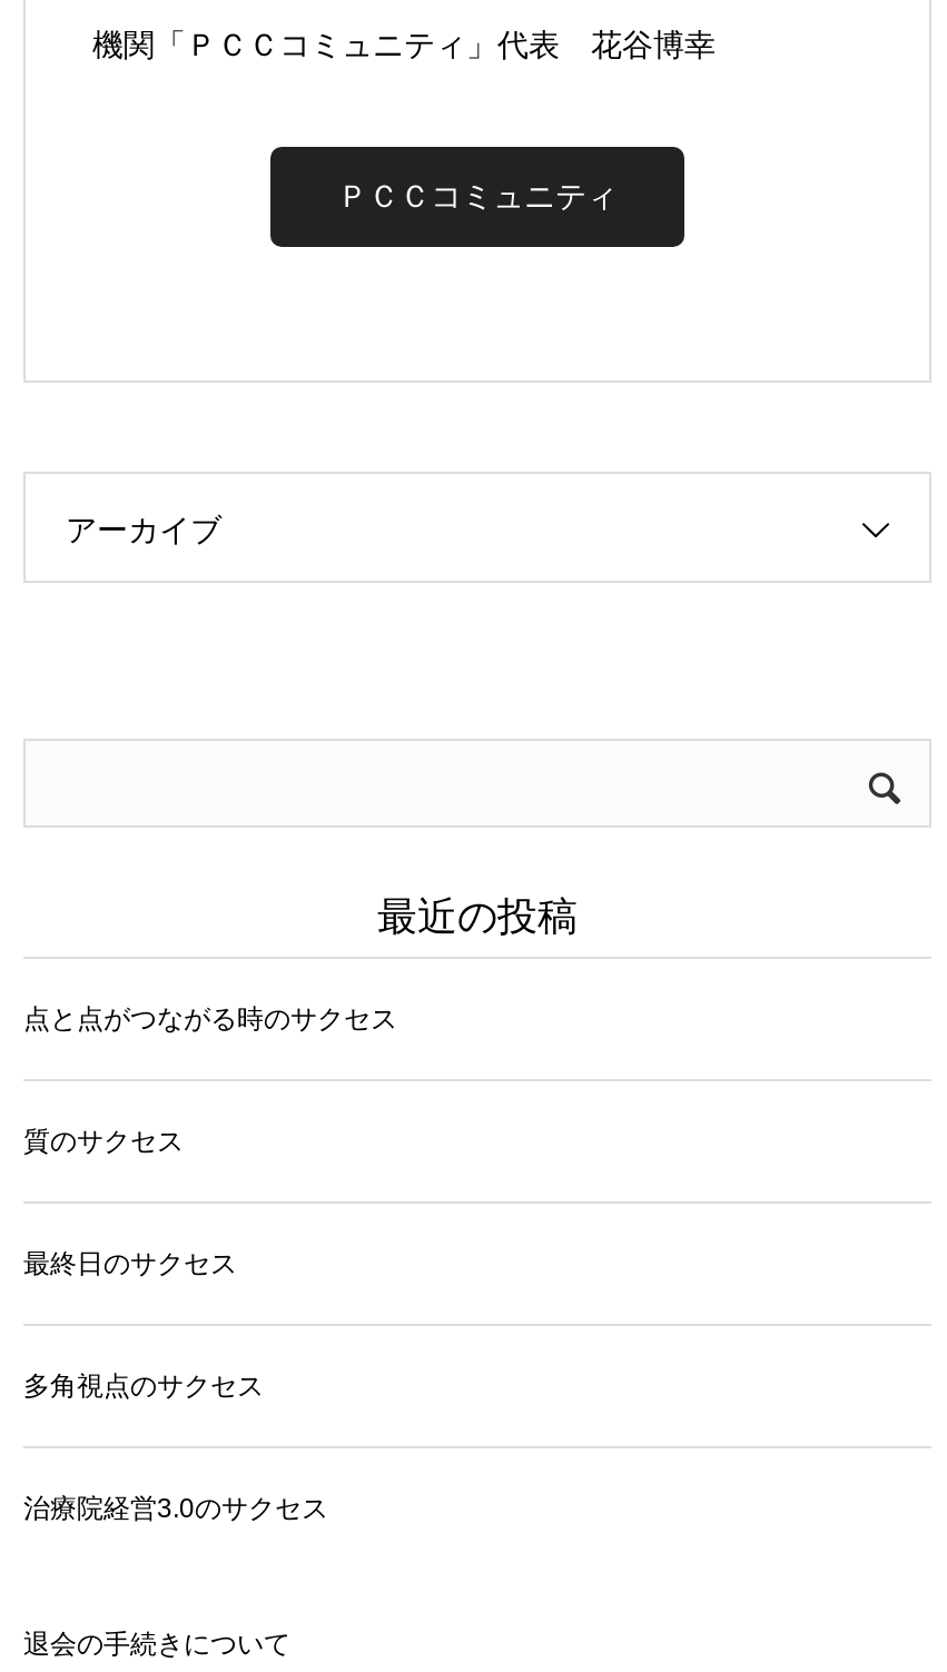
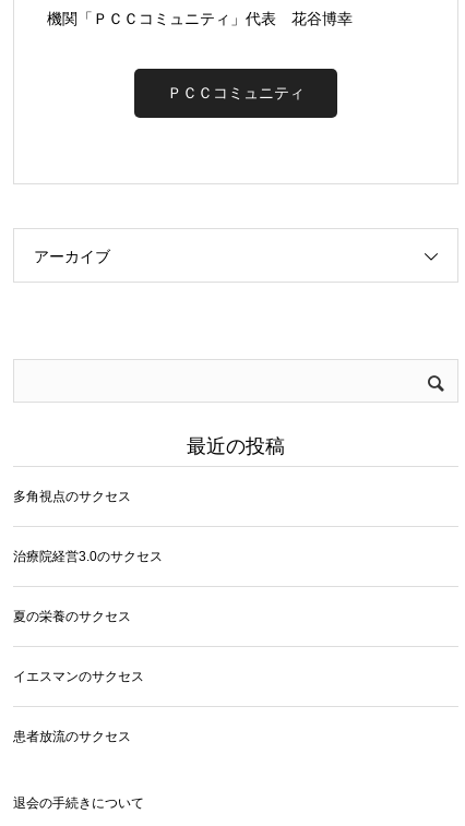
[23,1003,397,1034] 点と点がつながる時のサクセス -> none
[23,1126,184,1157] 質のサクセス -> none
[23,1248,237,1279] 最終日のサクセス -> none
moved [23,1370,328,1524] -> [13,489,163,564]: 多角視点のサクセス | 治療院経営3.0のサクセス
none -> [13,609,131,624] 夏の栄養のサクセス
none -> [13,669,144,684] イエスマンのサクセス
none -> [13,729,131,744] 患者放流のサクセス

